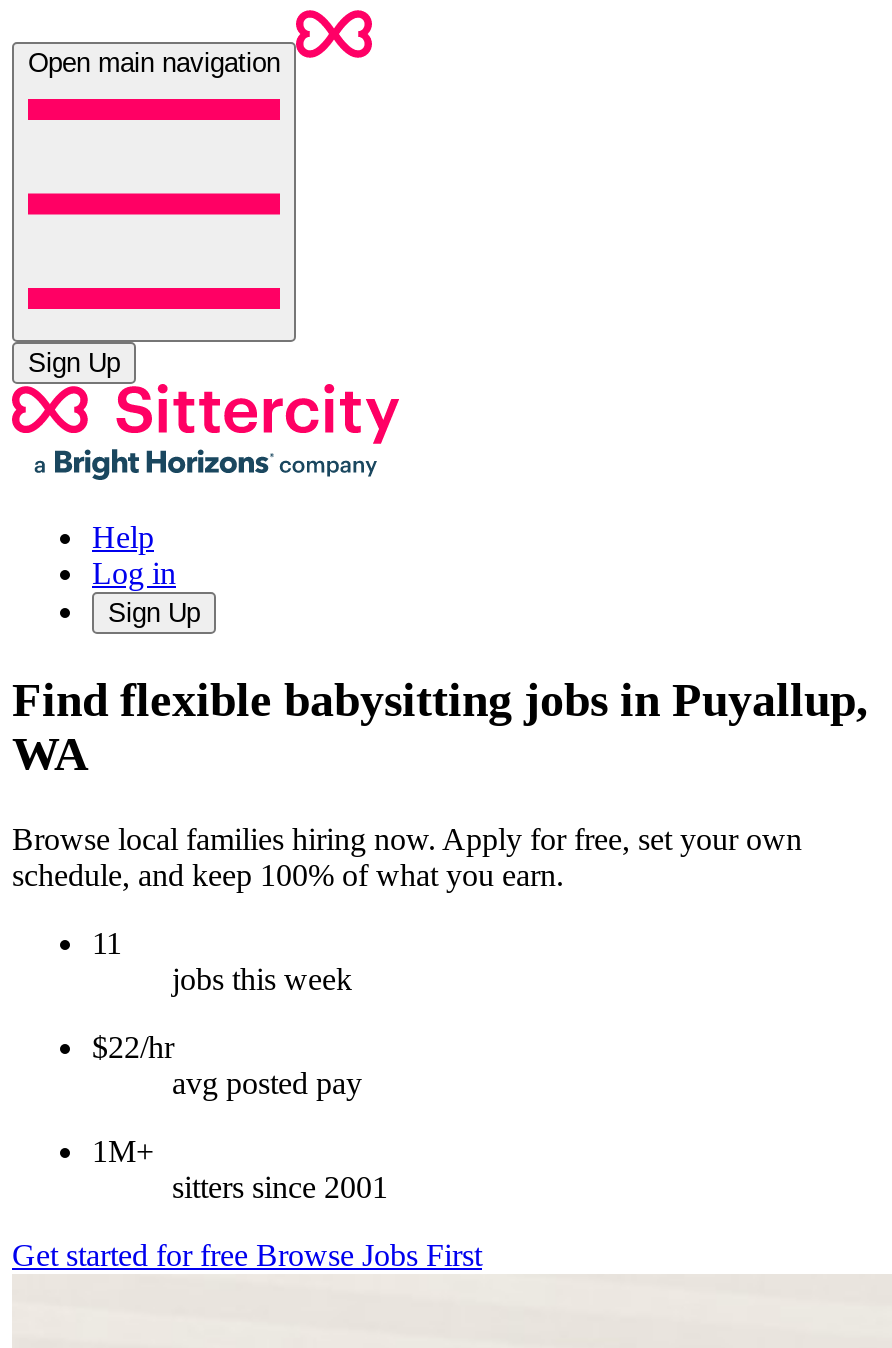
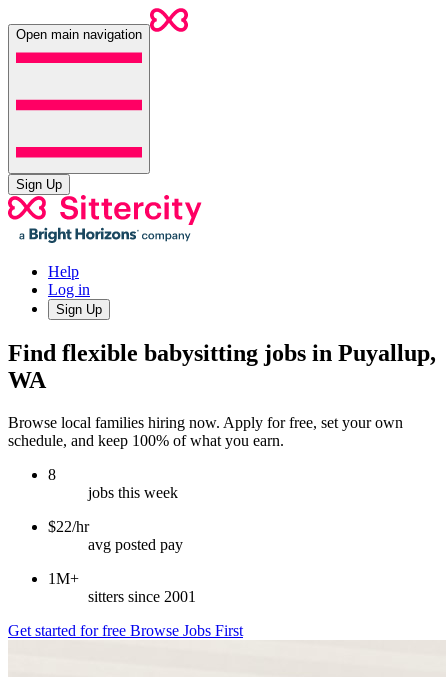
[92,926,122,960] 11 -> [48,466,56,483] 8

